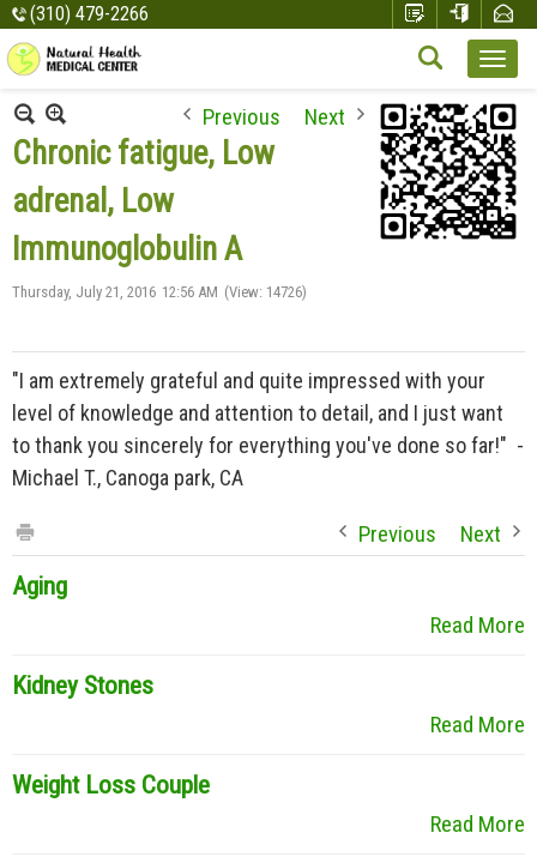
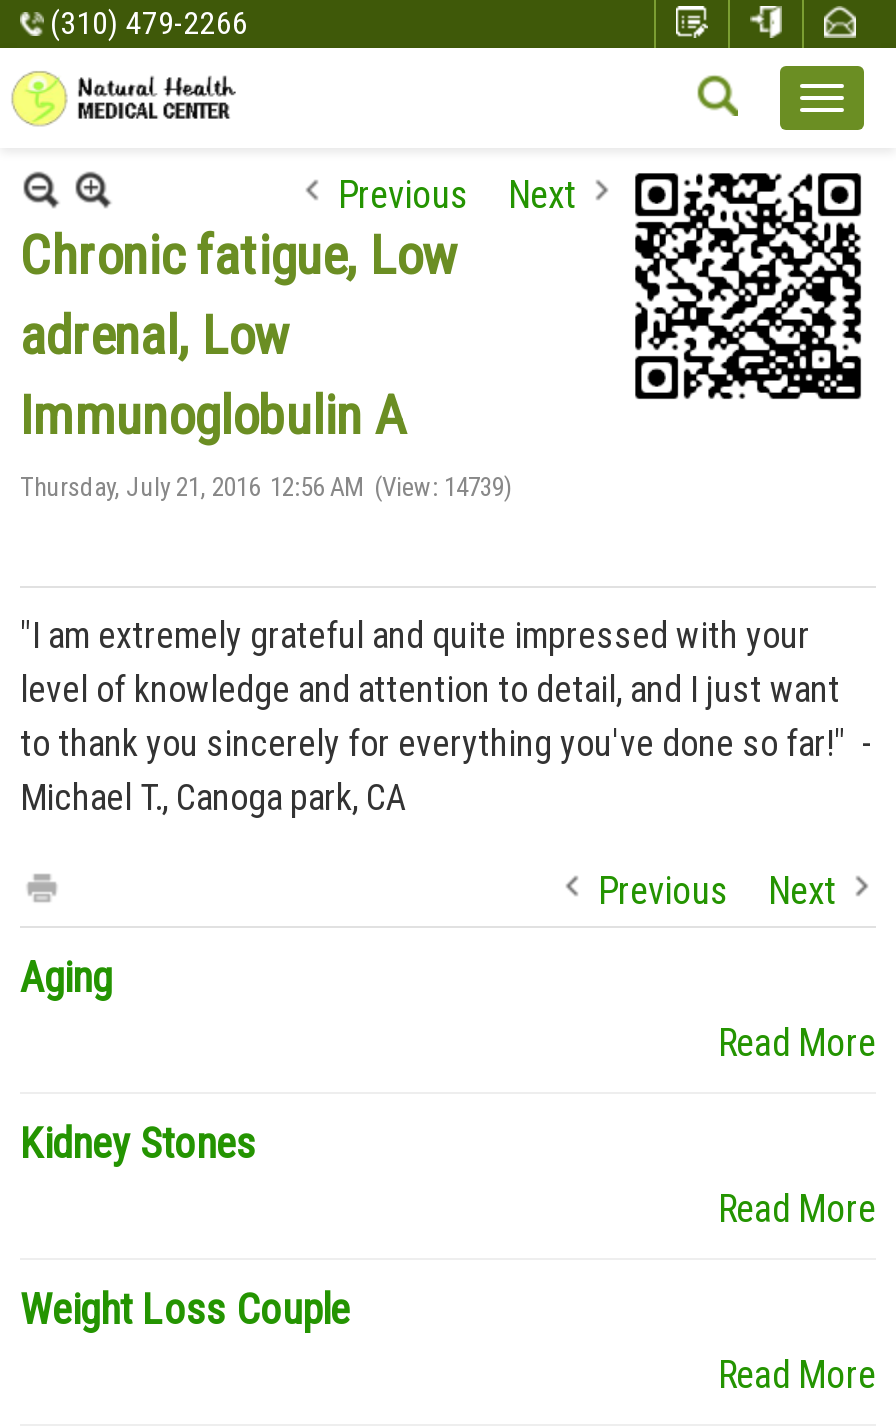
[12,283,307,301] Thursday, July 21, 2016 12:56 AM (View: 14726) -> [20,472,512,502] Thursday, July 21, 2016 12:56 AM (View: 14739)

